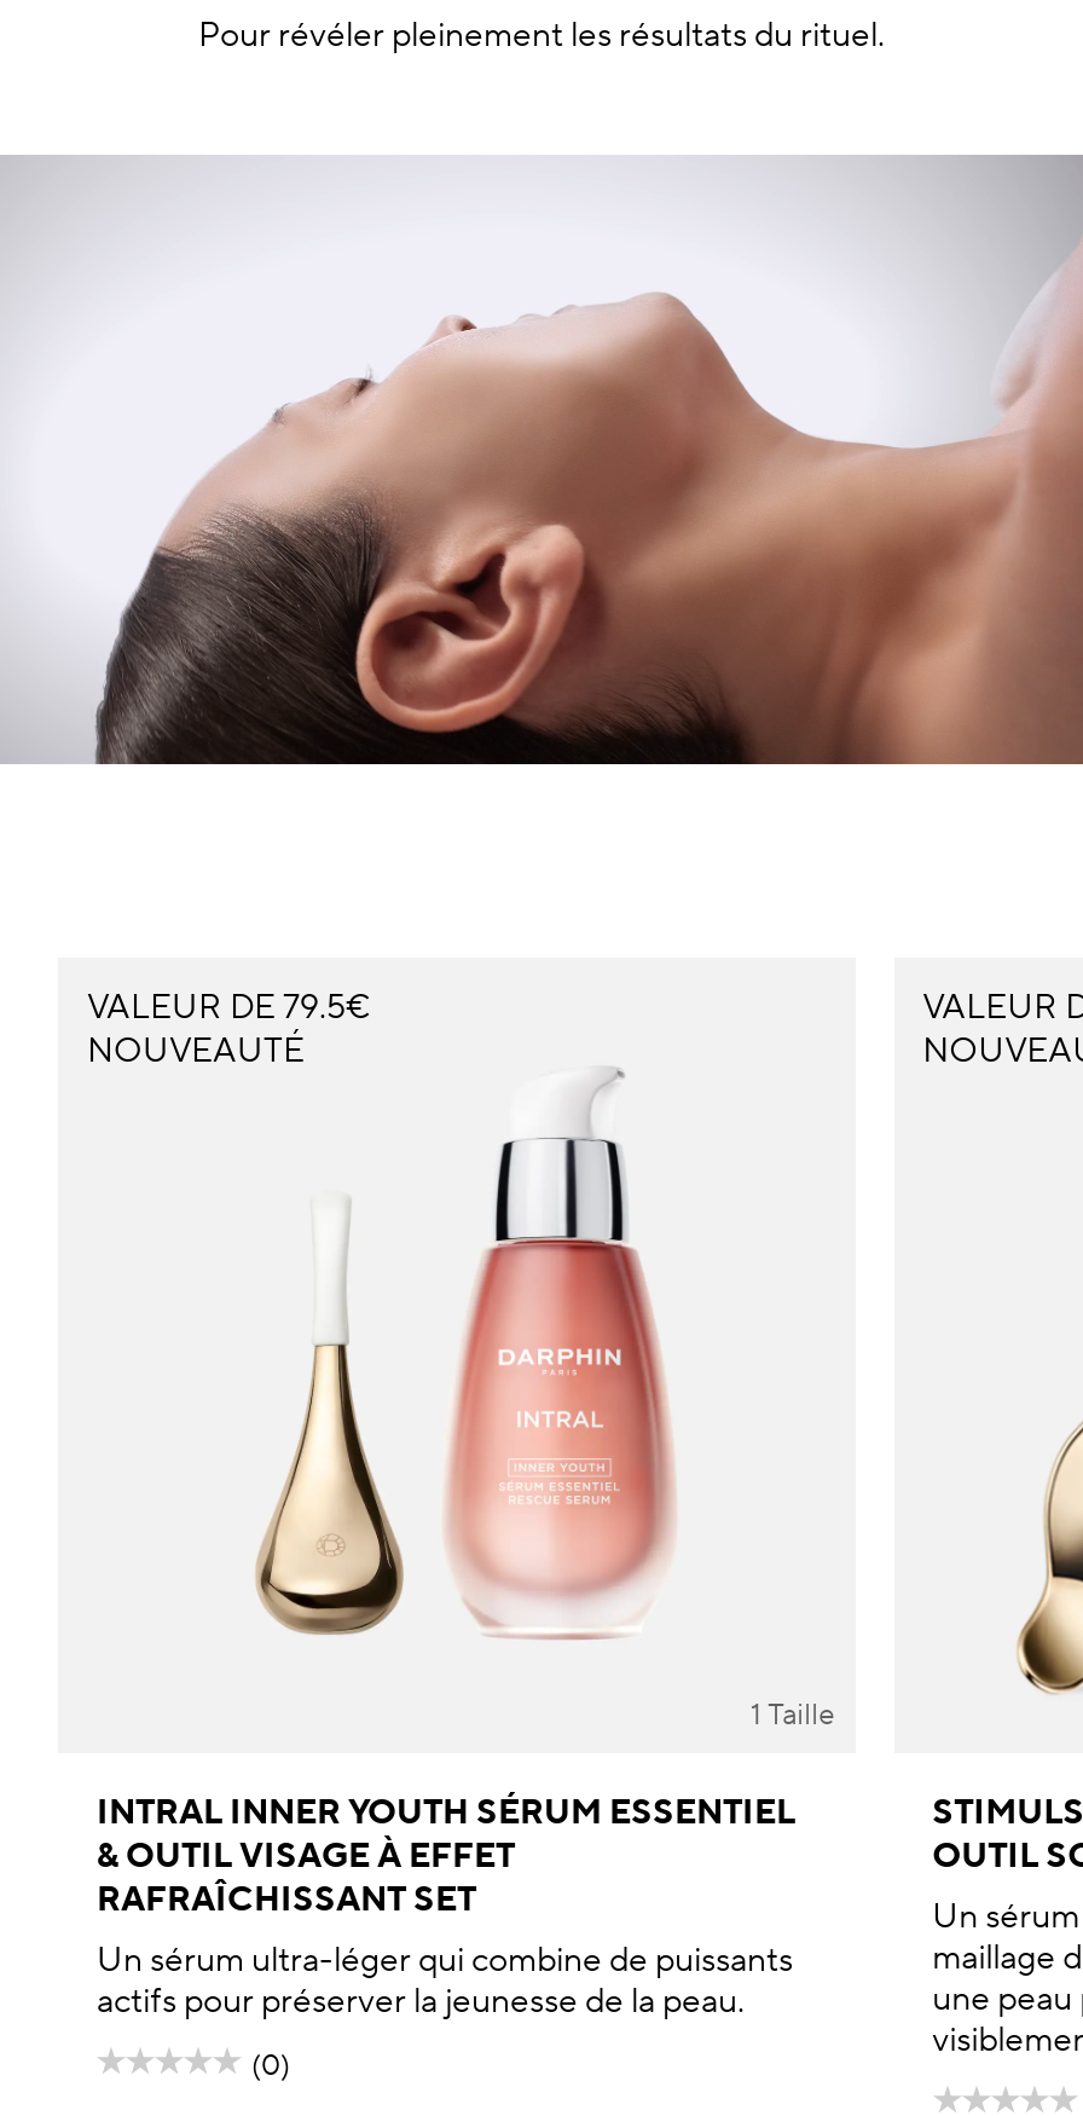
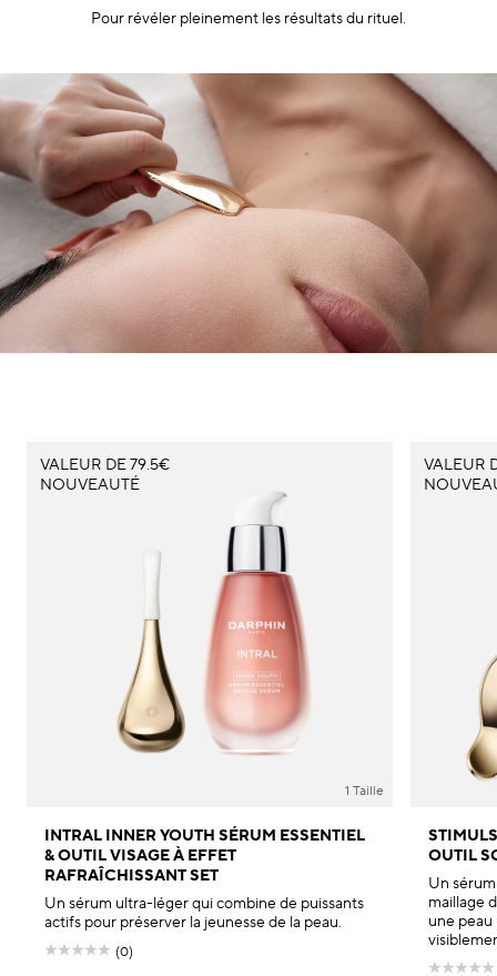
[7,154,1076,765] [image] -> [3,72,494,354] [image]

